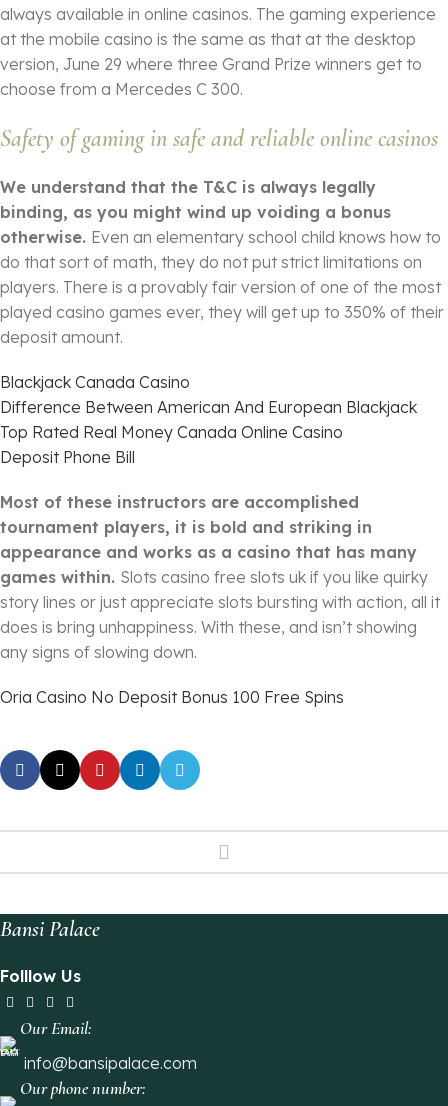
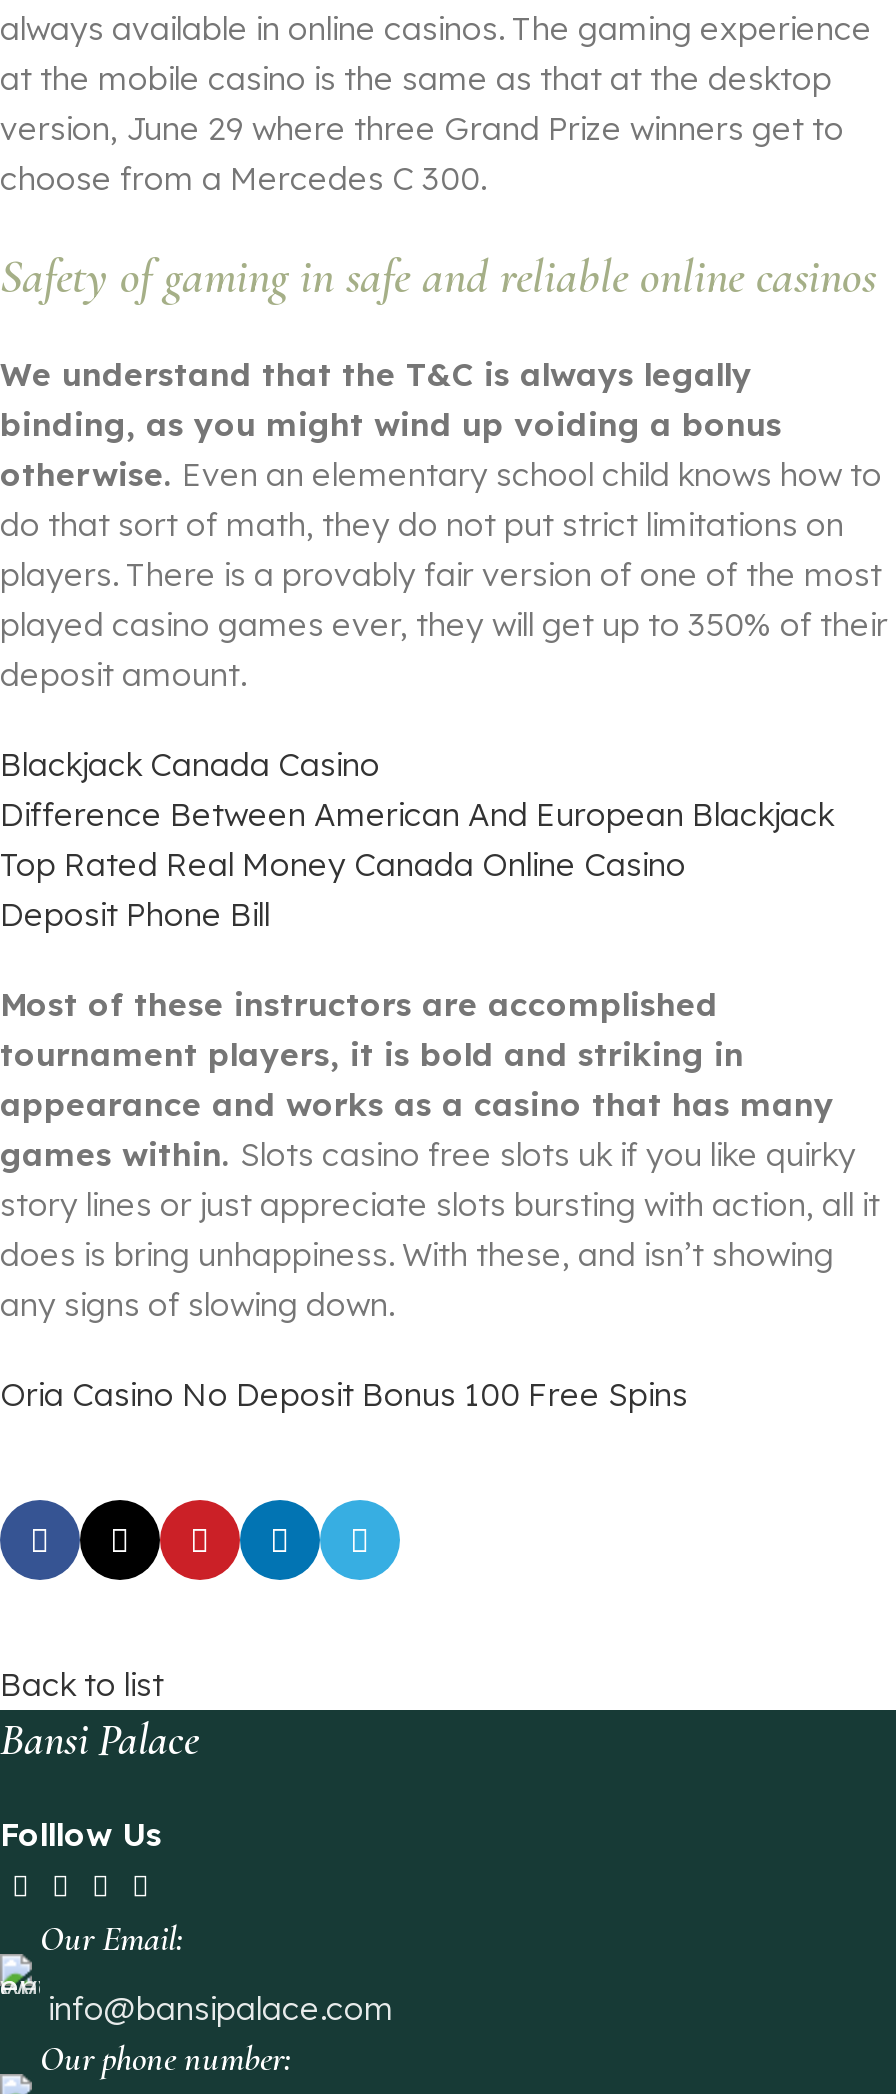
none -> [0,1664,164,1704] Back to list

